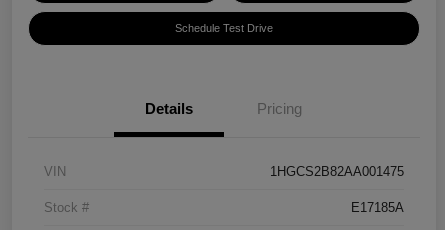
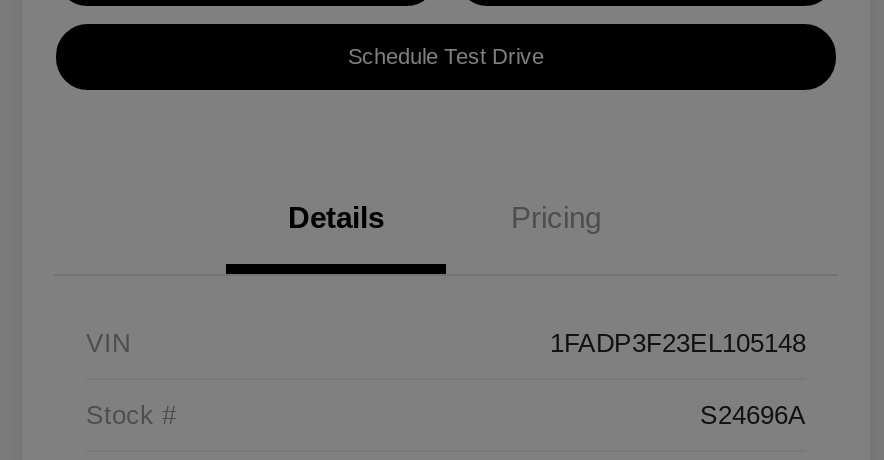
[270,164,404,179] 1HGCS2B82AA001475 -> [550,328,806,358] 1FADP3F23EL105148
[351,200,404,215] E17185A -> [700,400,806,430] S24696A

